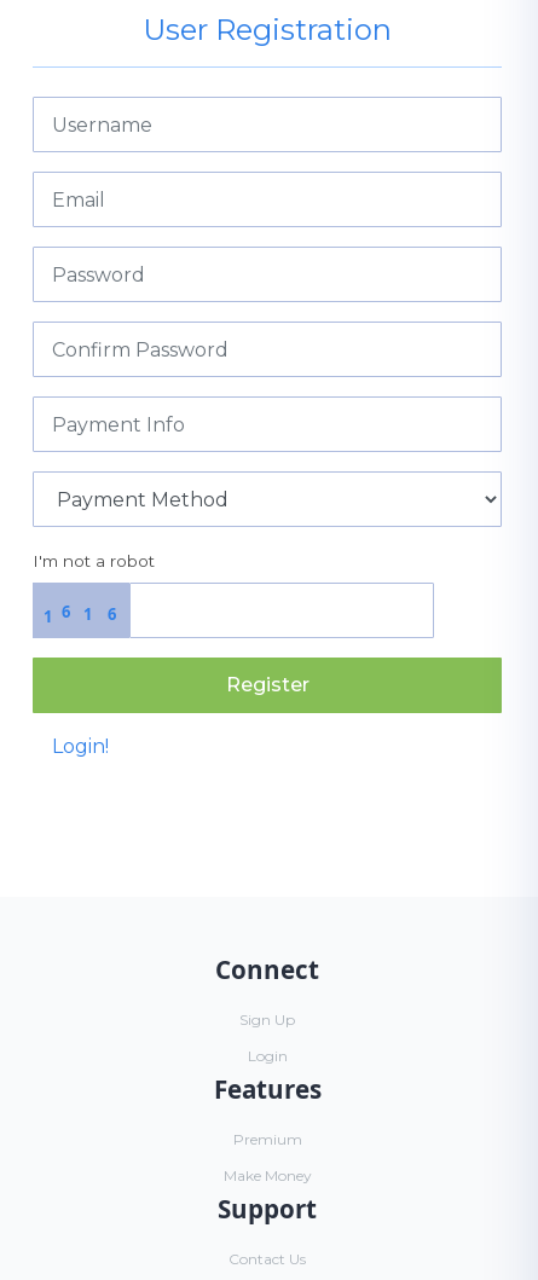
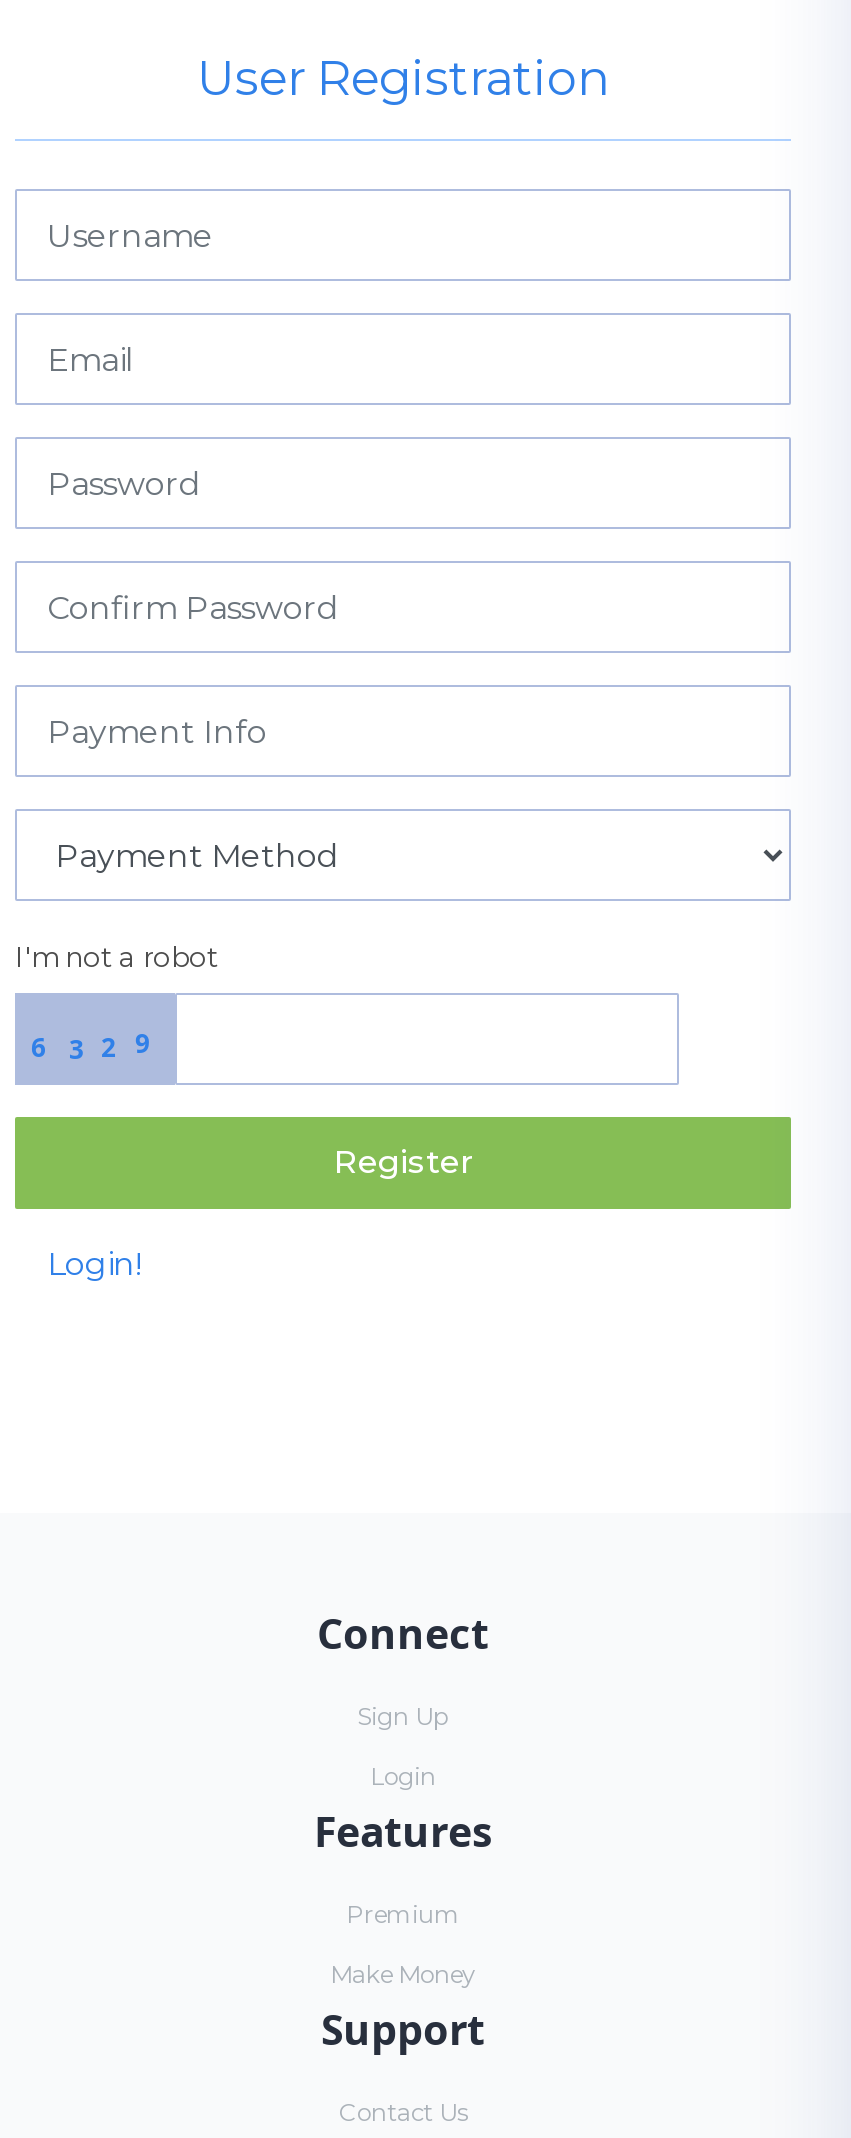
[44,603,116,627] 1 | 6 -> [69,1025,149,1067] 9 | 3 2
[83,603,92,625] 1 -> none

